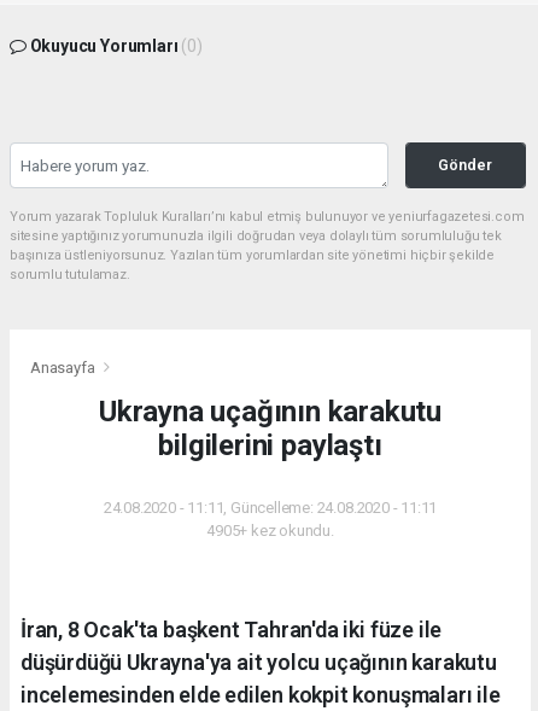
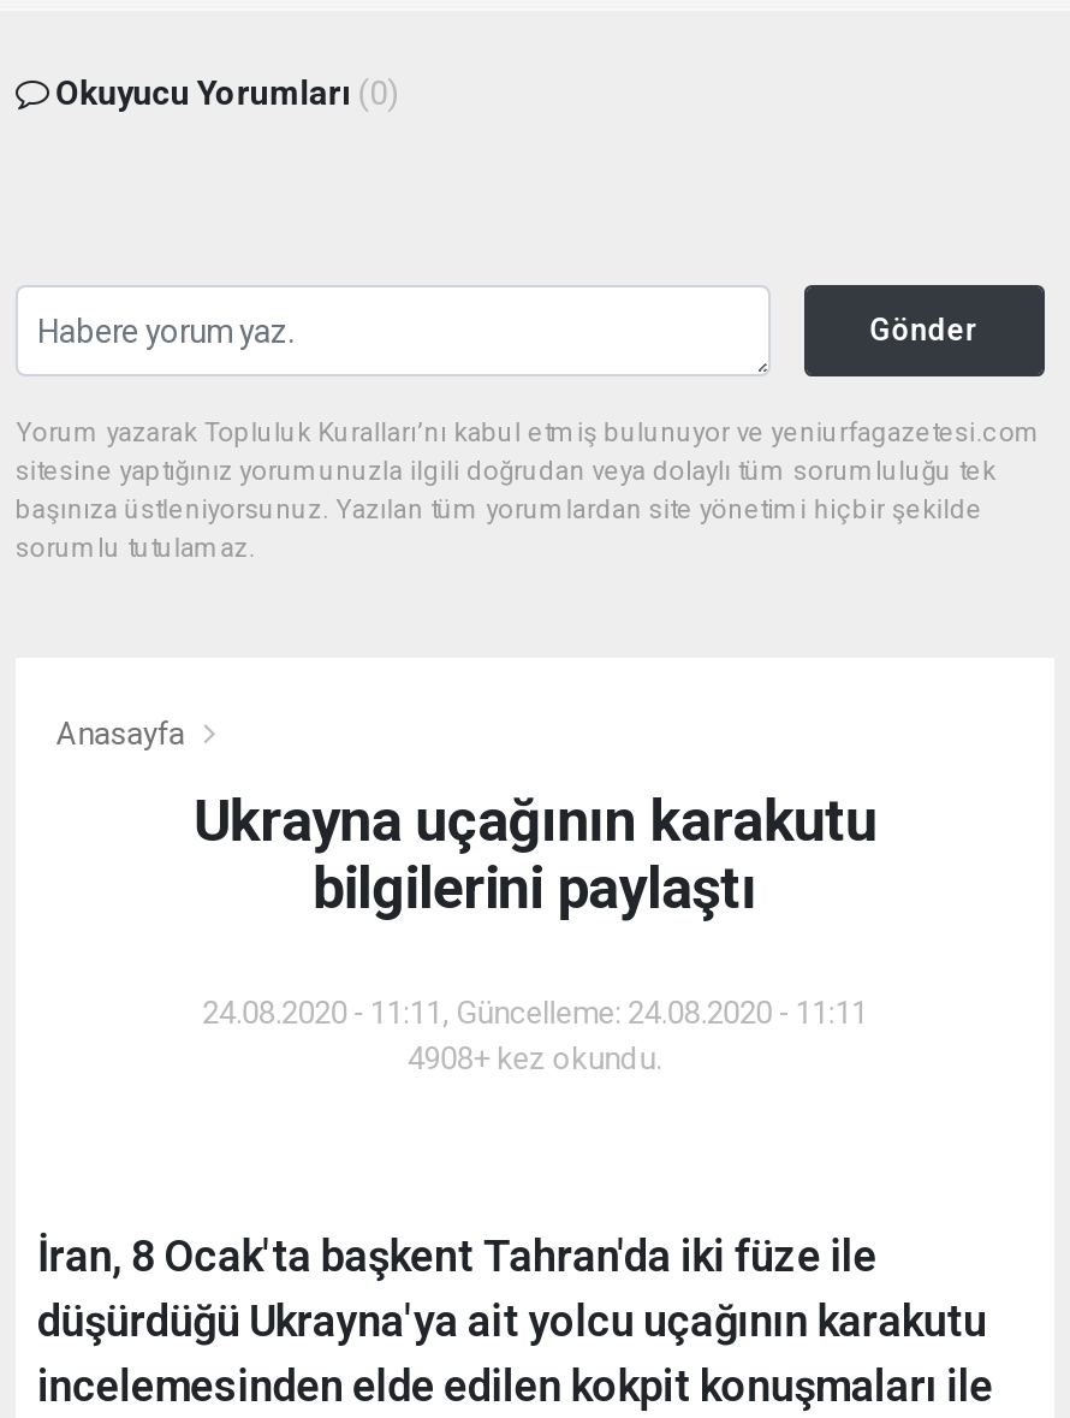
[206,521,334,539] 4905+ kez okundu. -> [408,1040,662,1076] 4908+ kez okundu.

